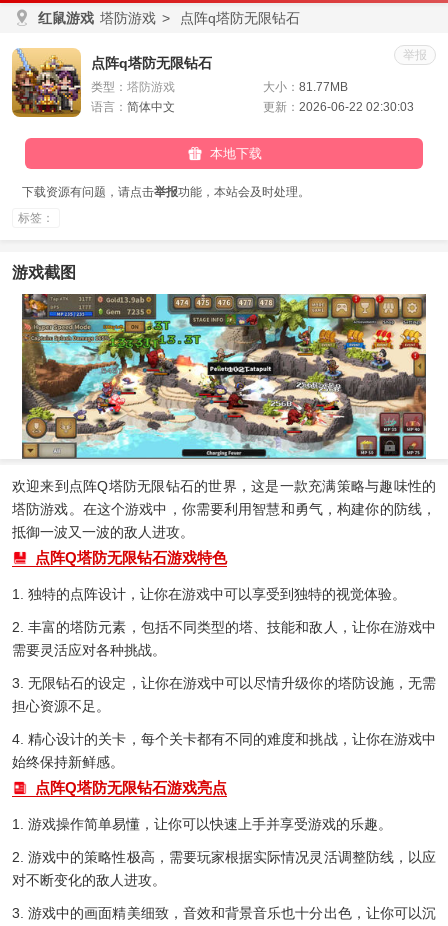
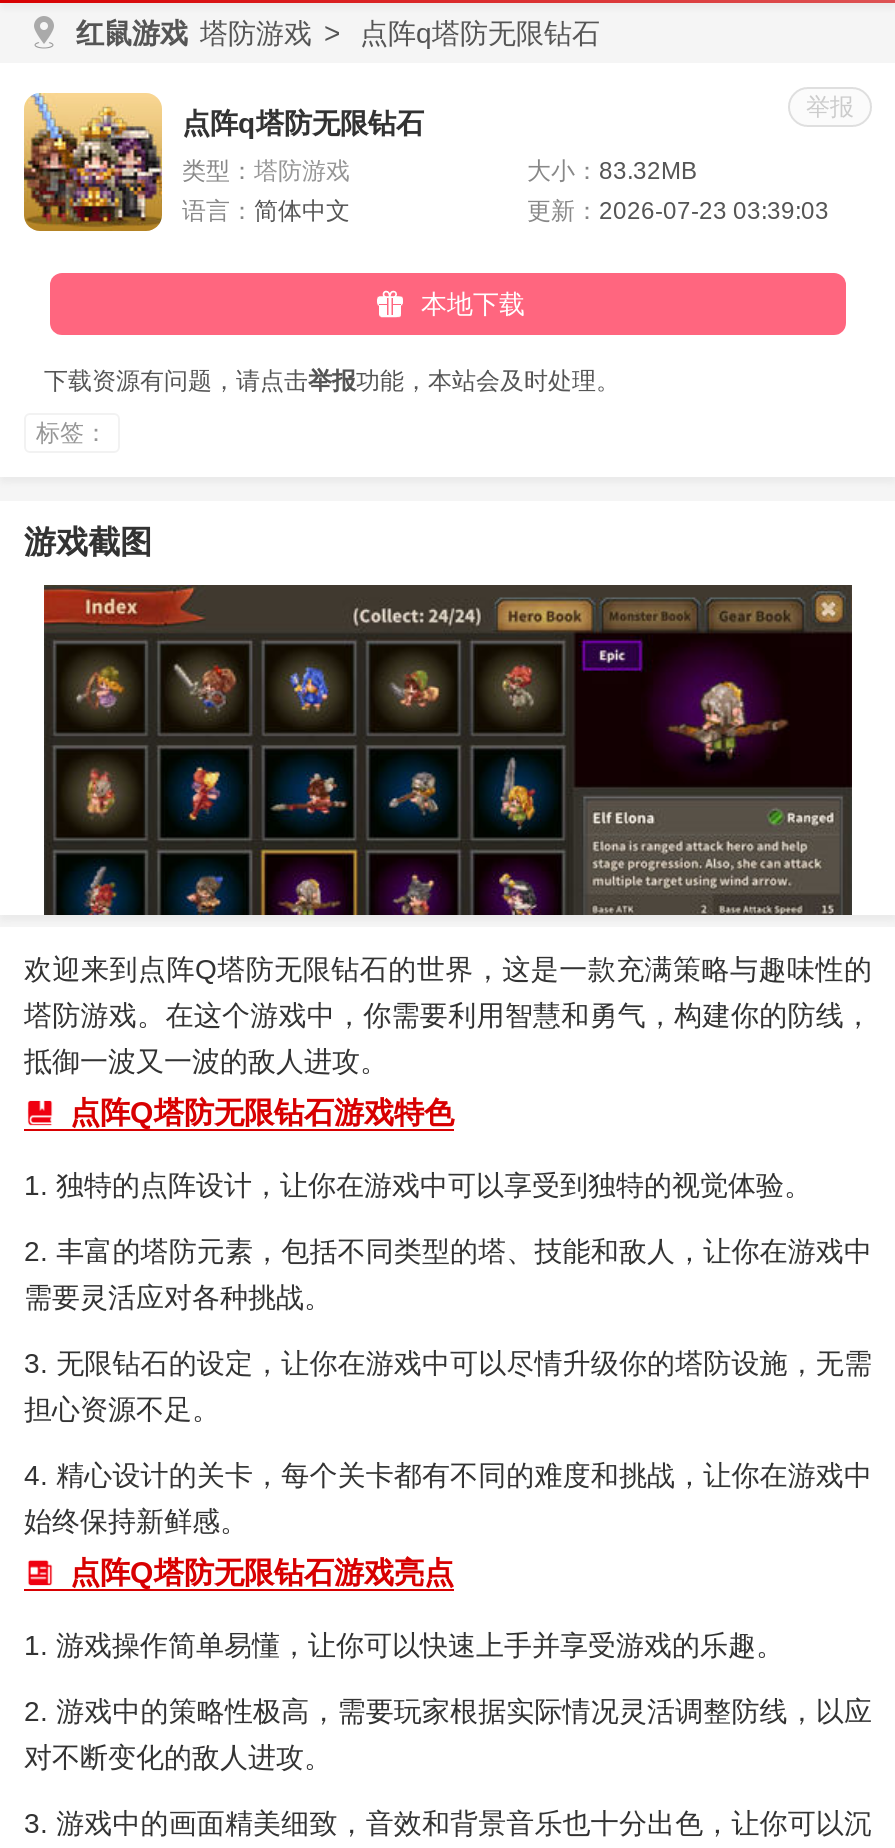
[263,80,348,94] 大小：81.77MB -> [527,157,697,185] 大小：83.32MB
[263,100,414,114] 更新：2026-06-22 02:30:03 -> [527,197,829,225] 更新：2026-07-23 03:39:03
[21,293,427,460] [image] -> [42,583,854,917] [image]

